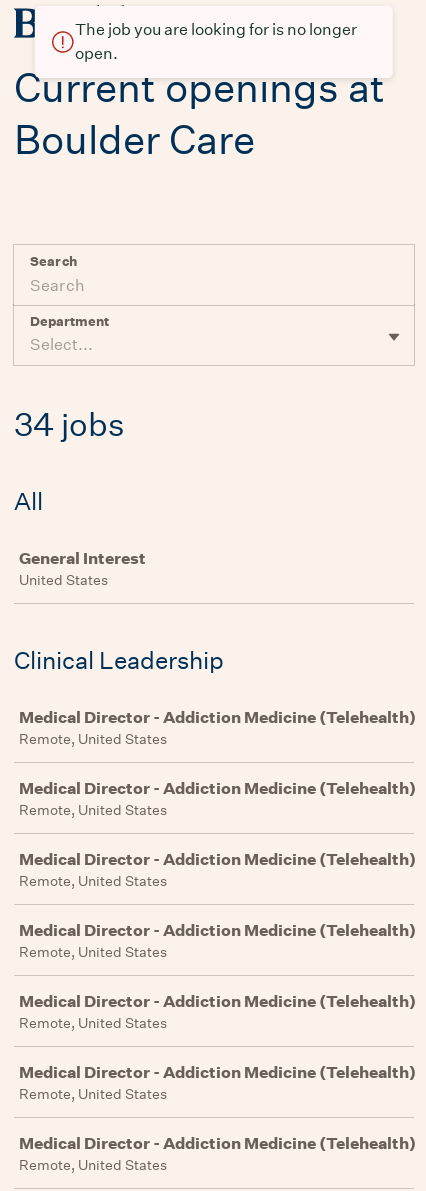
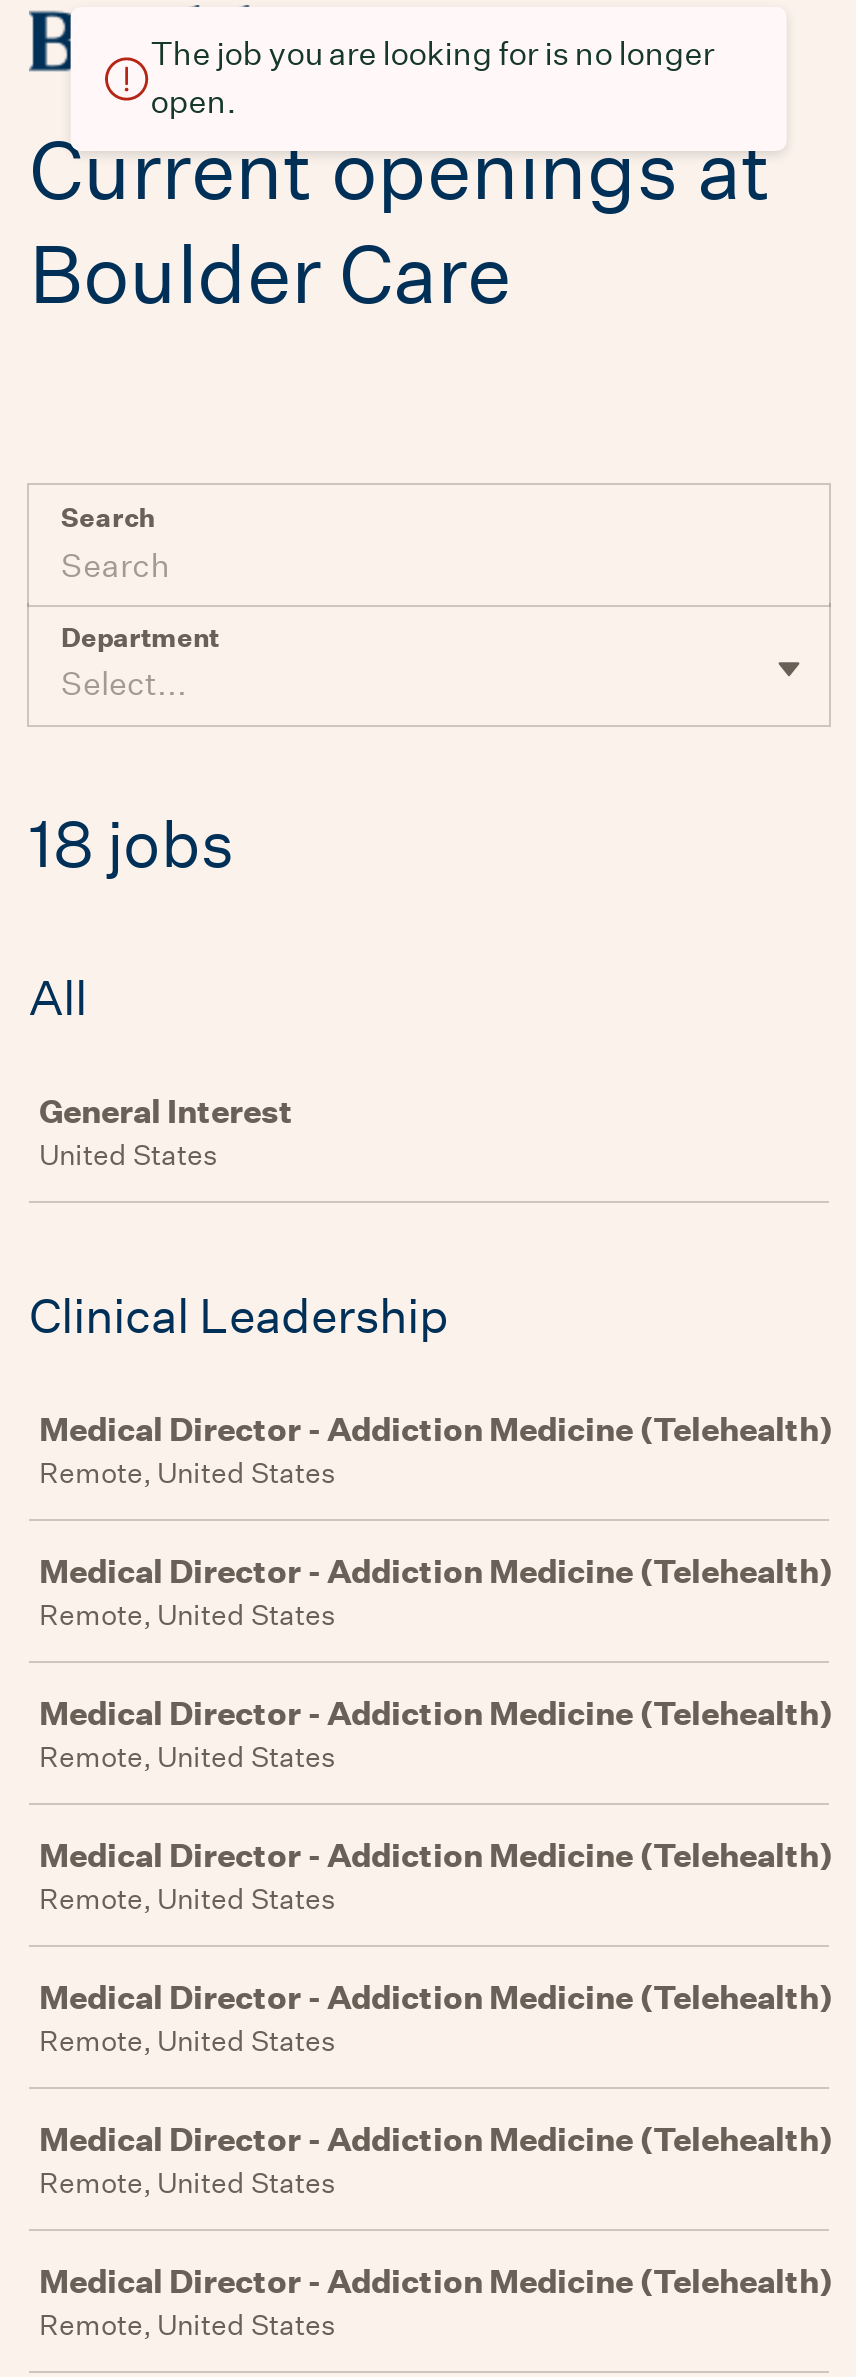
[14,405,125,444] 34 jobs -> [29,805,235,883] 18 jobs

